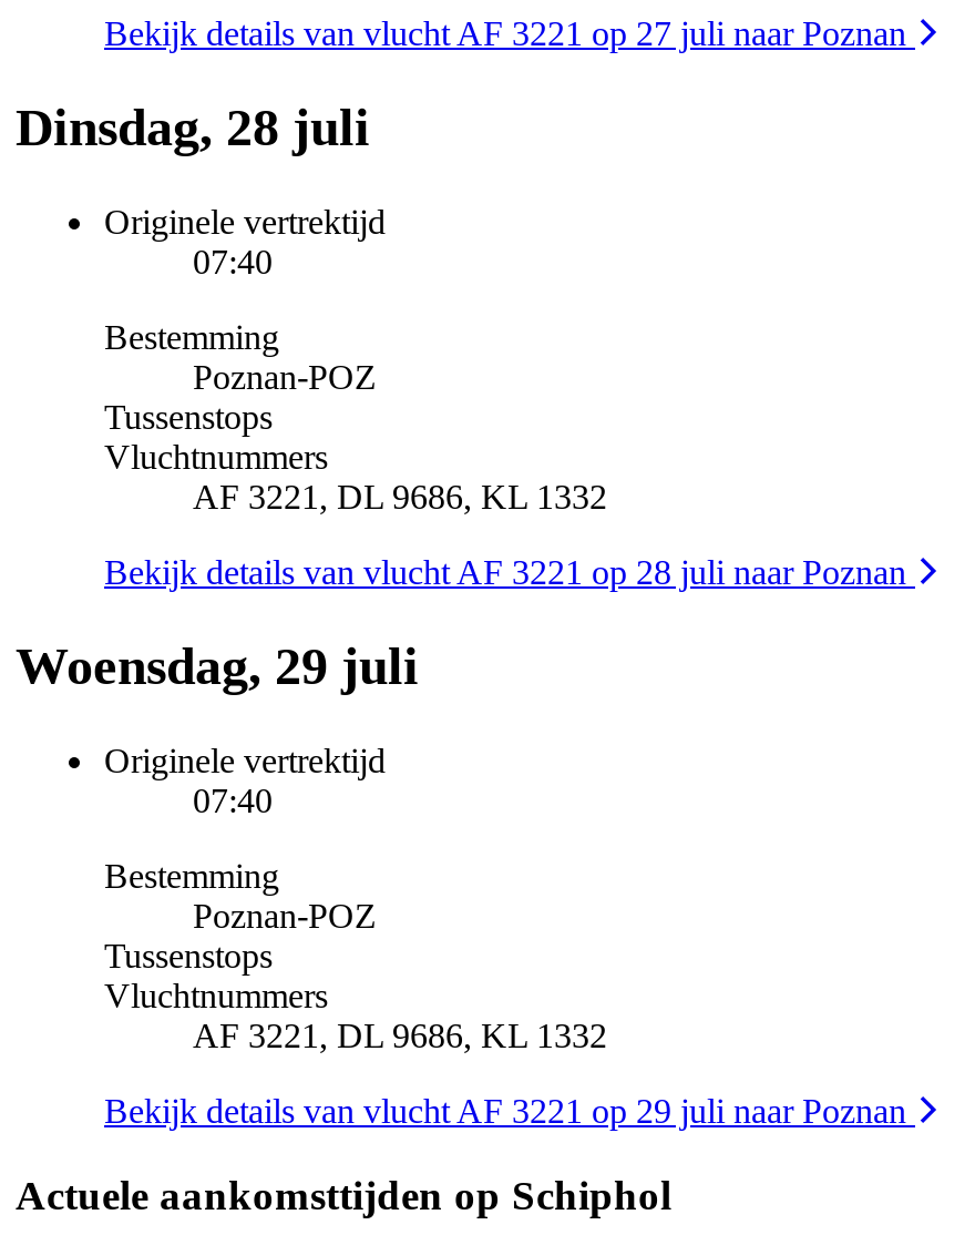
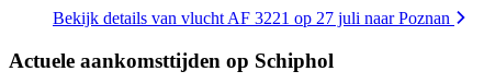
[16,98,915,1129] Dinsdag, 28 juli | Originele vertrektijd | 07:40 | Bestemming | Poznan-POZ | Tussenstops | Vluchtnummers | AF 3221, DL 9686, KL 1332 | Bekijk details van vlucht AF 3221 op 28 juli naar Poznan | Woensdag, 29 juli | Originele vertrektijd | 07:40 | Bestemming | Poznan-POZ | Tussenstops | Vluchtnummers | AF 3221, DL 9686, KL 1332 | Bekijk details van vlucht AF 3221 op 29 juli naar Poznan -> none

